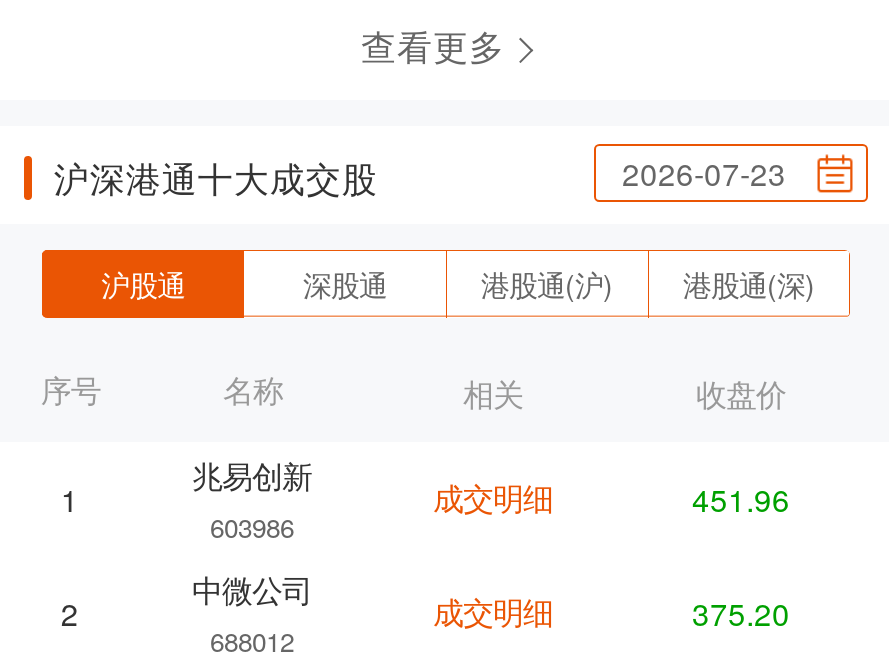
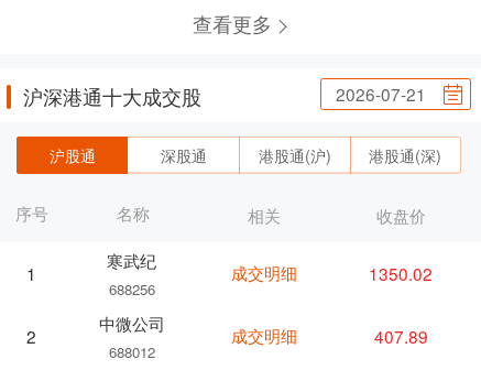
[622,150,786,194] 2026-07-23 -> [336,82,426,106] 2026-07-21
[192,451,312,545] 兆易创新 | 603986 -> [107,247,157,299] 寒武纪 | 688256
[692,475,790,519] 451.96 -> [369,260,433,285] 1350.02
[692,589,790,633] 375.20 -> [374,323,428,347] 407.89

